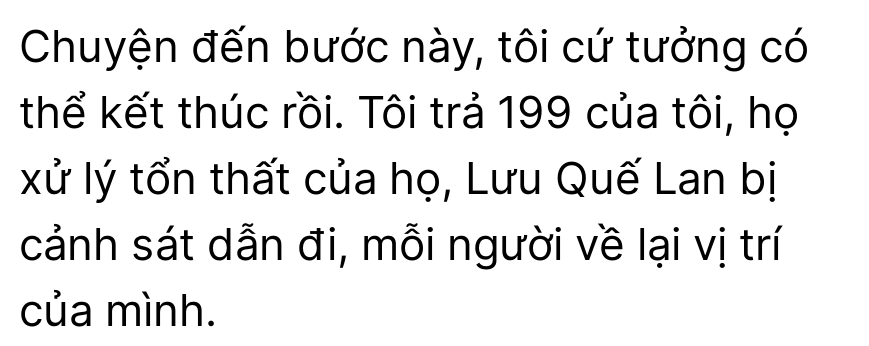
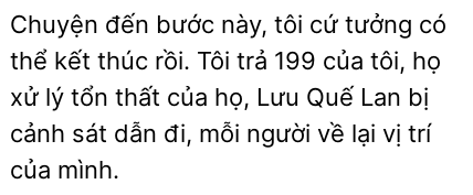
[19,86,799,270] kết thúc rồi. Tôi trả 199 của | họ | xử lý tổn thất của họ, Lưu | Lan bị | cảnh sát dẫn đi, mỗi người về lại vị trí -> [10,46,431,148] thể kết thúc rồi. Tôi trả 199 của tôi, | xử lý tổn thất của họ, Lưu Quế Lan bị | cảnh | đi, mỗi người về lại vị trí

